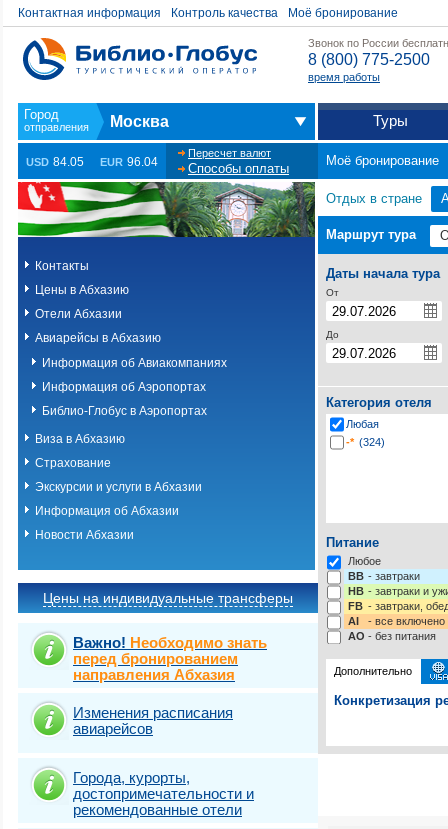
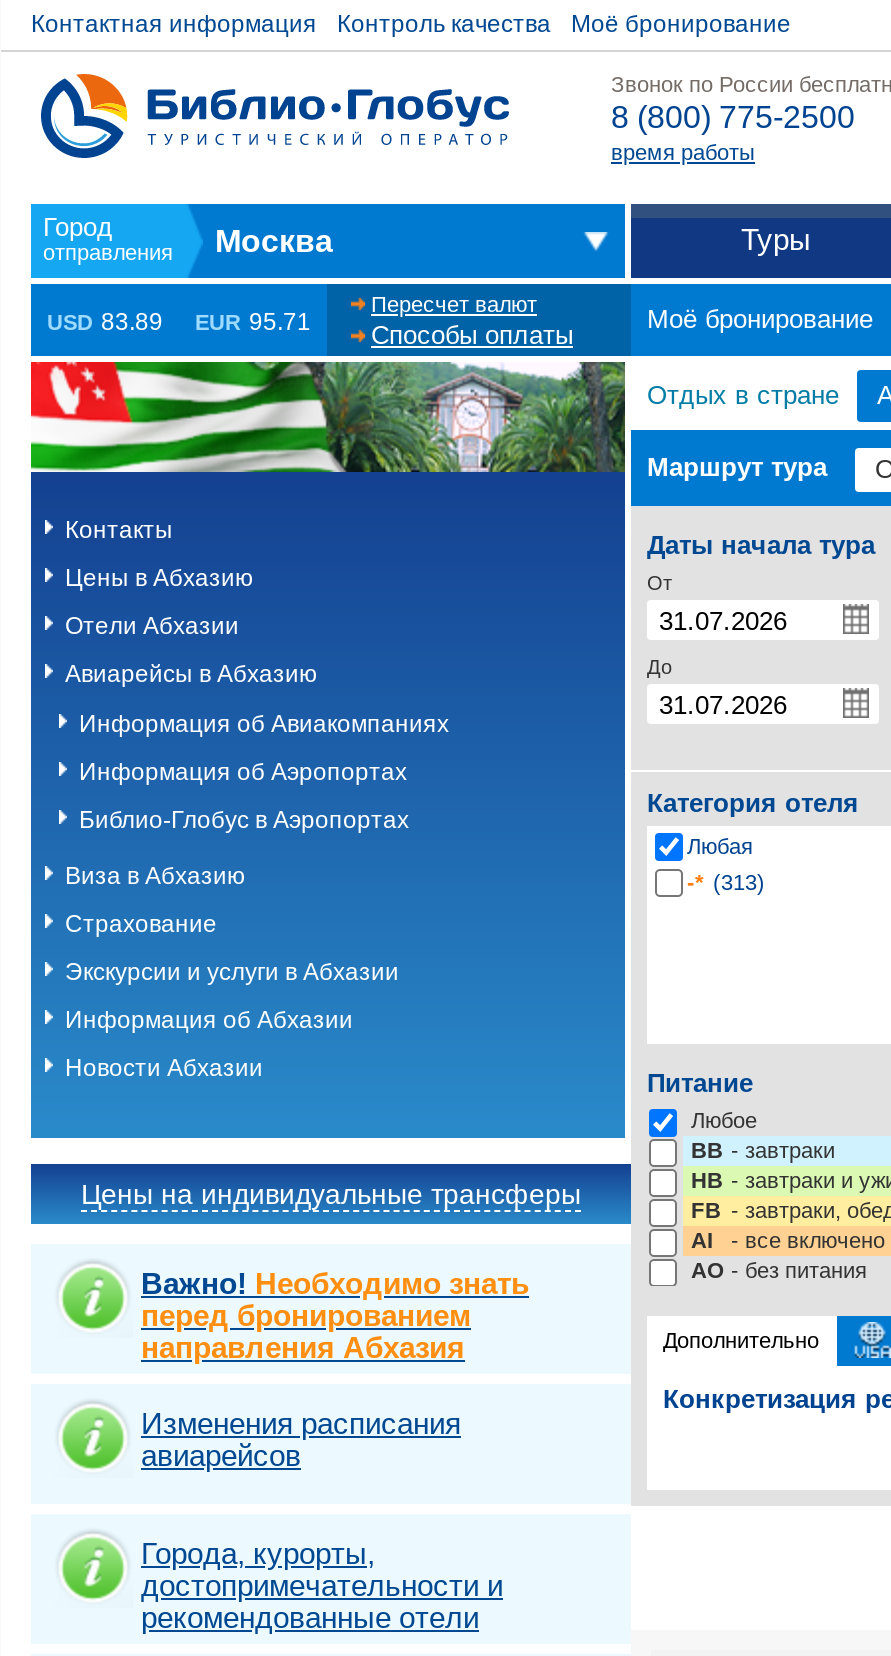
[26,155,84,169] USD 84.05 -> [47,308,163,336] USD 83.89
[100,155,158,169] EUR 96.04 -> [195,308,311,336] EUR 95.71
[346,436,385,448] -* (324) -> [687,870,765,894] -* (313)

